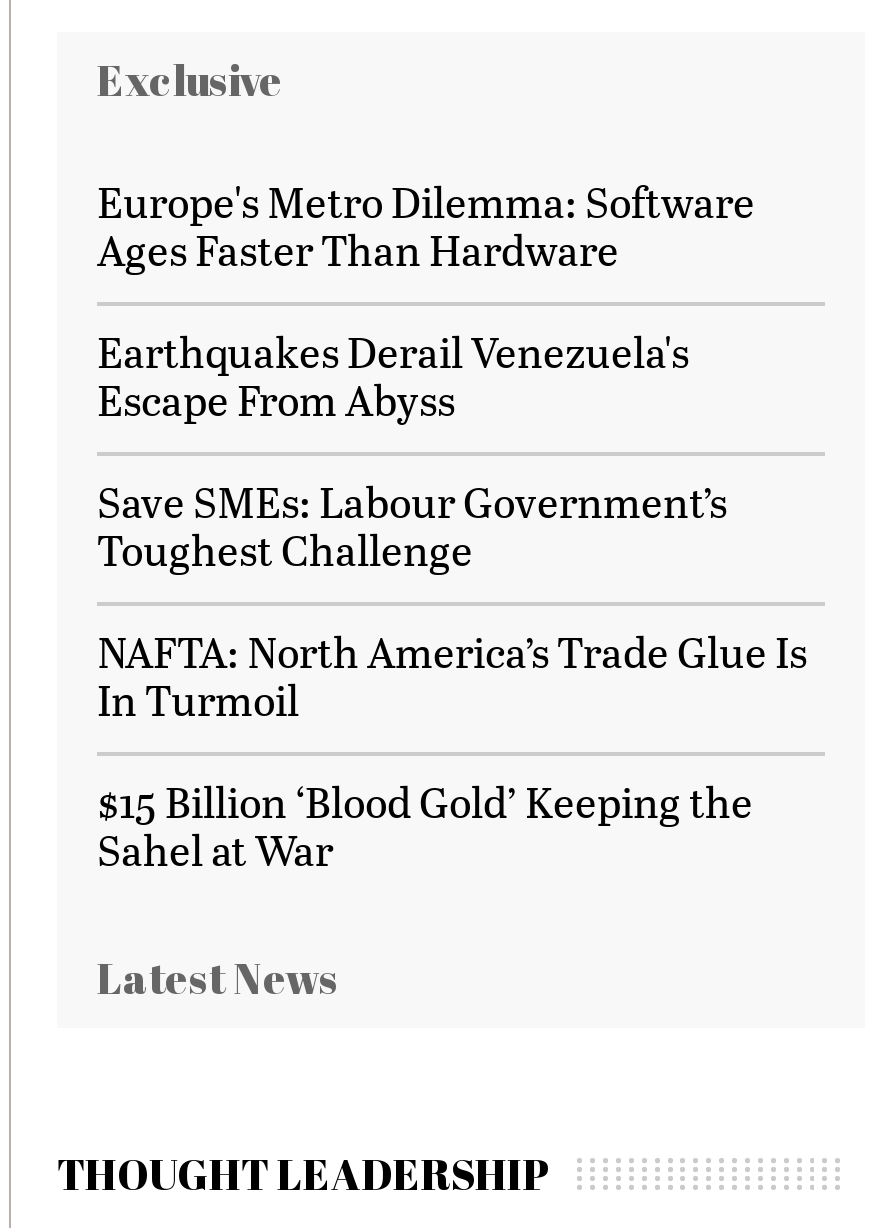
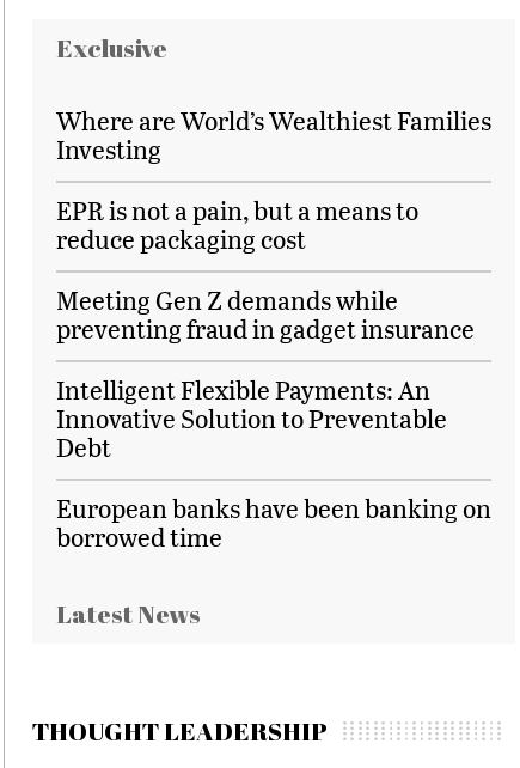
[97,172,755,278] Europe's Metro Dilemma: Software | Ages Faster Than Hardware -> [56,103,491,166] Where are World’s Wealthiest Families | Investing
[97,322,689,428] Earthquakes Derail Venezuela's | Escape From Abyss -> [56,193,418,256] EPR is not a pain, but a means to | reduce packaging cost
[97,472,727,578] Save SMEs: Labour Government’s | Toughest Challenge -> [56,282,475,346] Meeting Gen Z demands while | preventing fraud in gadget insurance
[97,622,807,728] NAFTA: North America’s Trade Glue Is | In Turmoil -> [56,372,447,464] Intelligent Flexible Payments: An | Innovative Solution to Preventable | Debt
[97,772,753,878] $15 Billion ‘Blood Gold’ Keeping the | Sahel at War -> [56,490,491,554] European banks have been banking on | borrowed time

